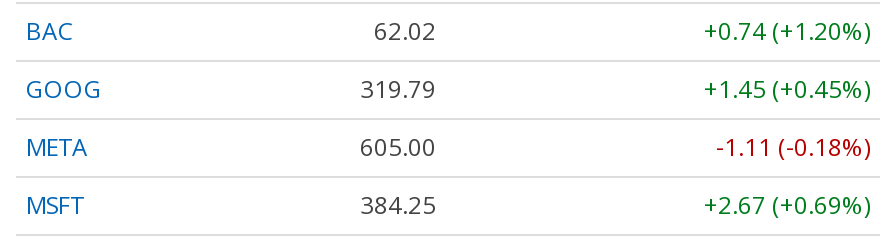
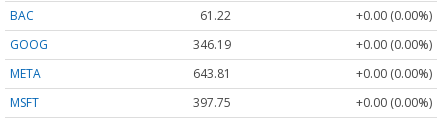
[374,13,436,47] 62.02 -> [200,7,231,24] 61.22
[704,13,870,47] +0.74 (+1.20%) -> [356,7,432,24] +0.00 (0.00%)
[360,71,436,105] 319.79 -> [193,36,231,53] 346.19
[704,71,870,105] +1.45 (+0.45%) -> [356,36,432,53] +0.00 (0.00%)
[360,129,436,163] 605.00 -> [193,65,231,82] 643.81
[716,129,870,163] -1.11 (-0.18%) -> [356,65,432,82] +0.00 (0.00%)
[360,187,436,221] 384.25 -> [193,94,231,111] 397.75
[704,187,870,221] +2.67 (+0.69%) -> [356,94,432,111] +0.00 (0.00%)

